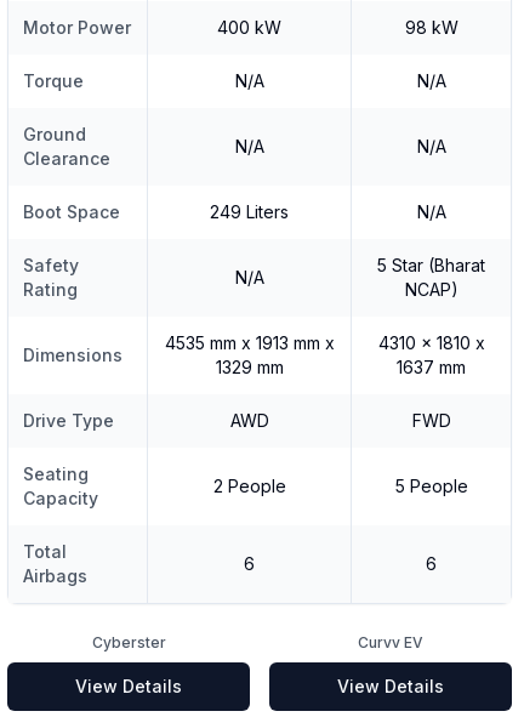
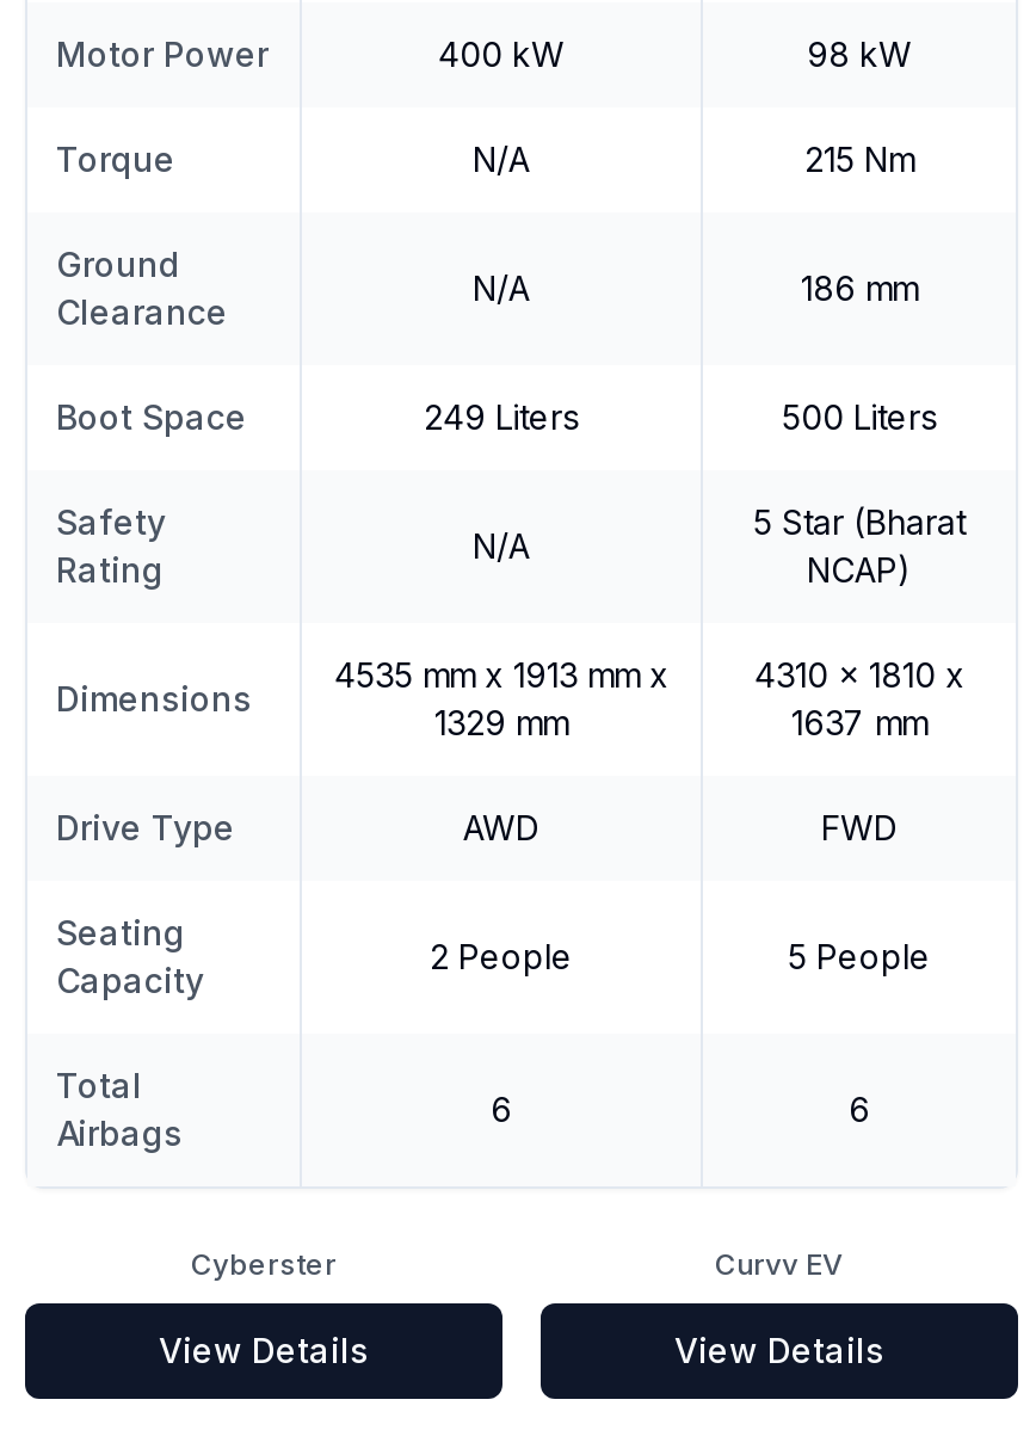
[417,70,446,91] N/A -> [804,138,914,179] 215 Nm
[417,136,446,157] N/A -> [801,267,918,308] 186 mm
[417,201,446,222] N/A -> [782,396,937,437] 500 Liters

